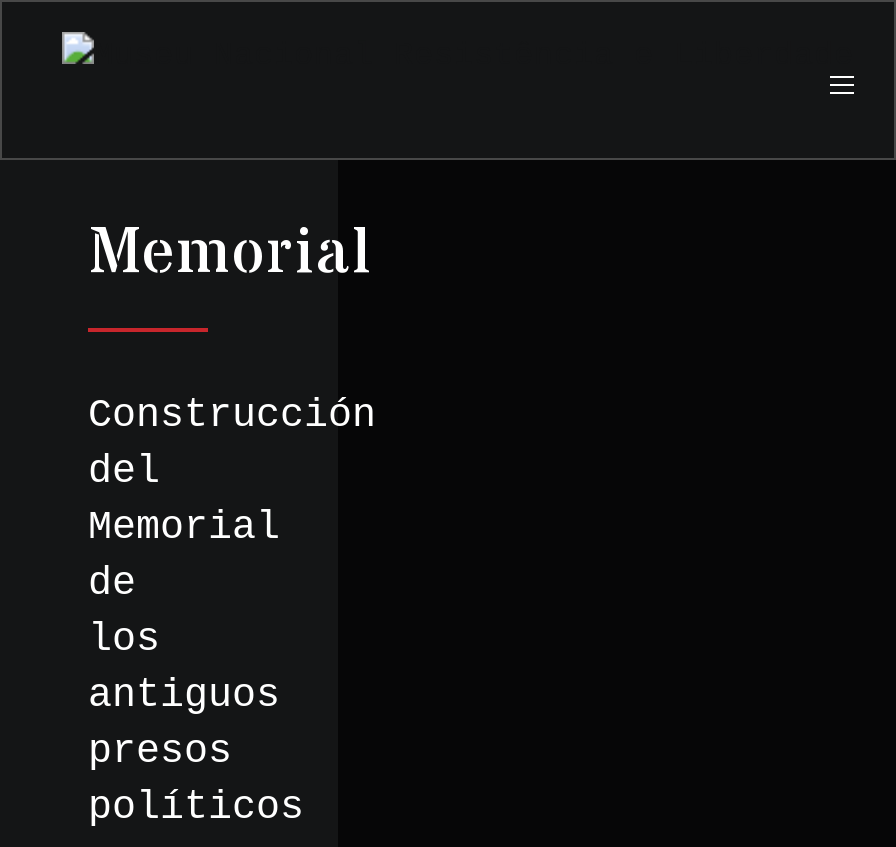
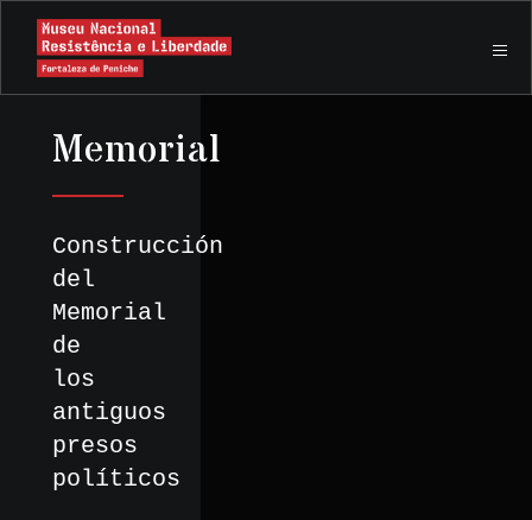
none -> [36,18,233,78] [image]

